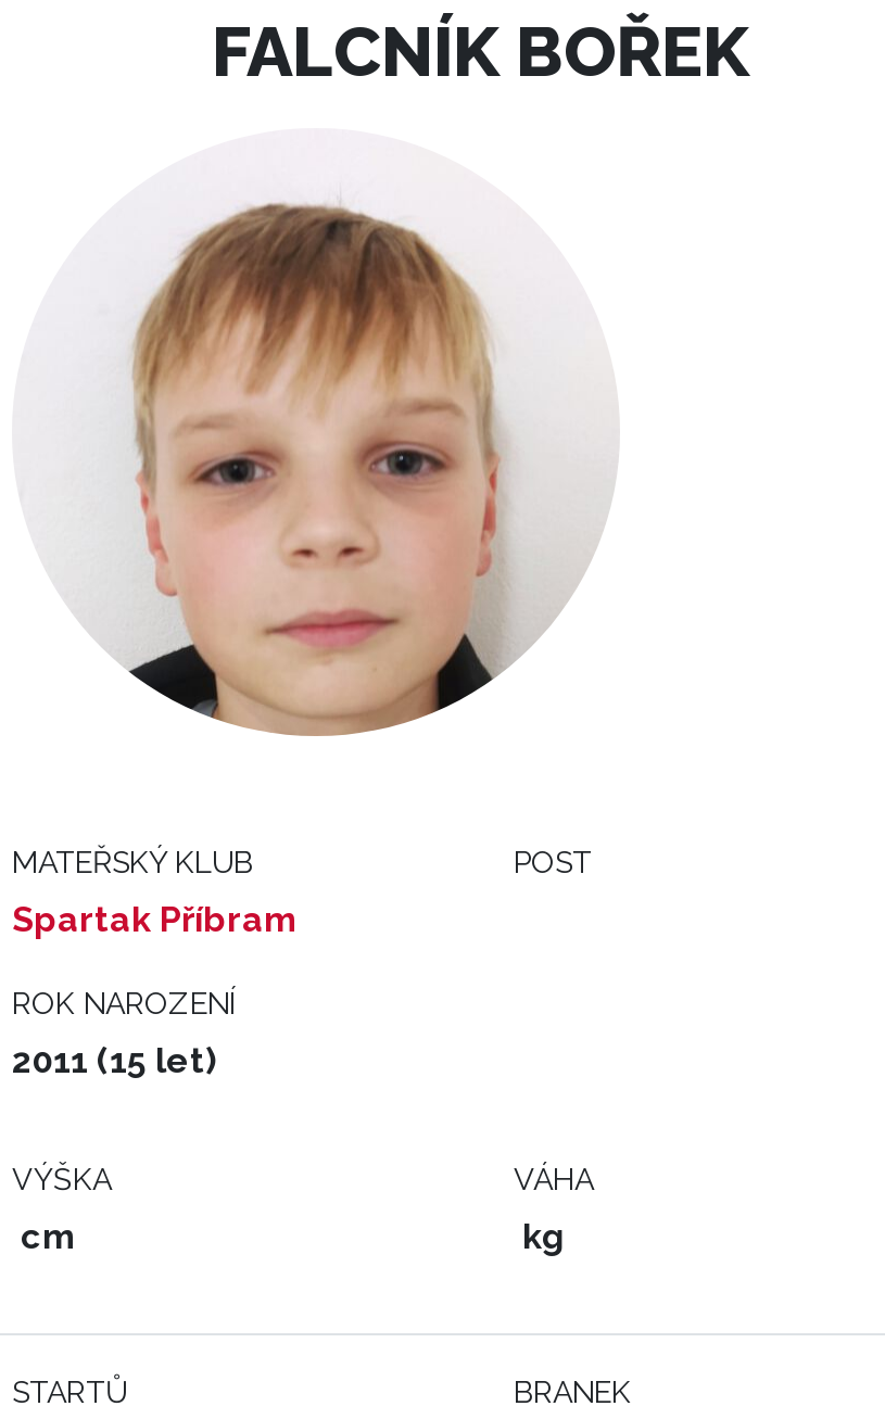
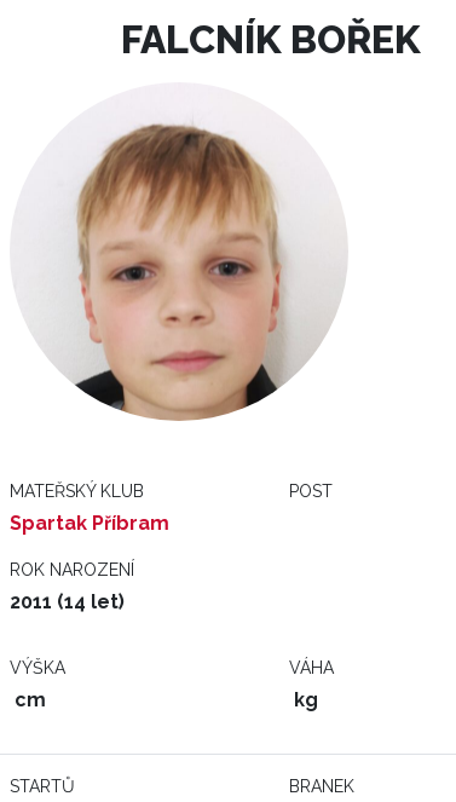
[12,1040,216,1081] 2011 (15 let) -> [10,590,125,613] 2011 (14 let)

